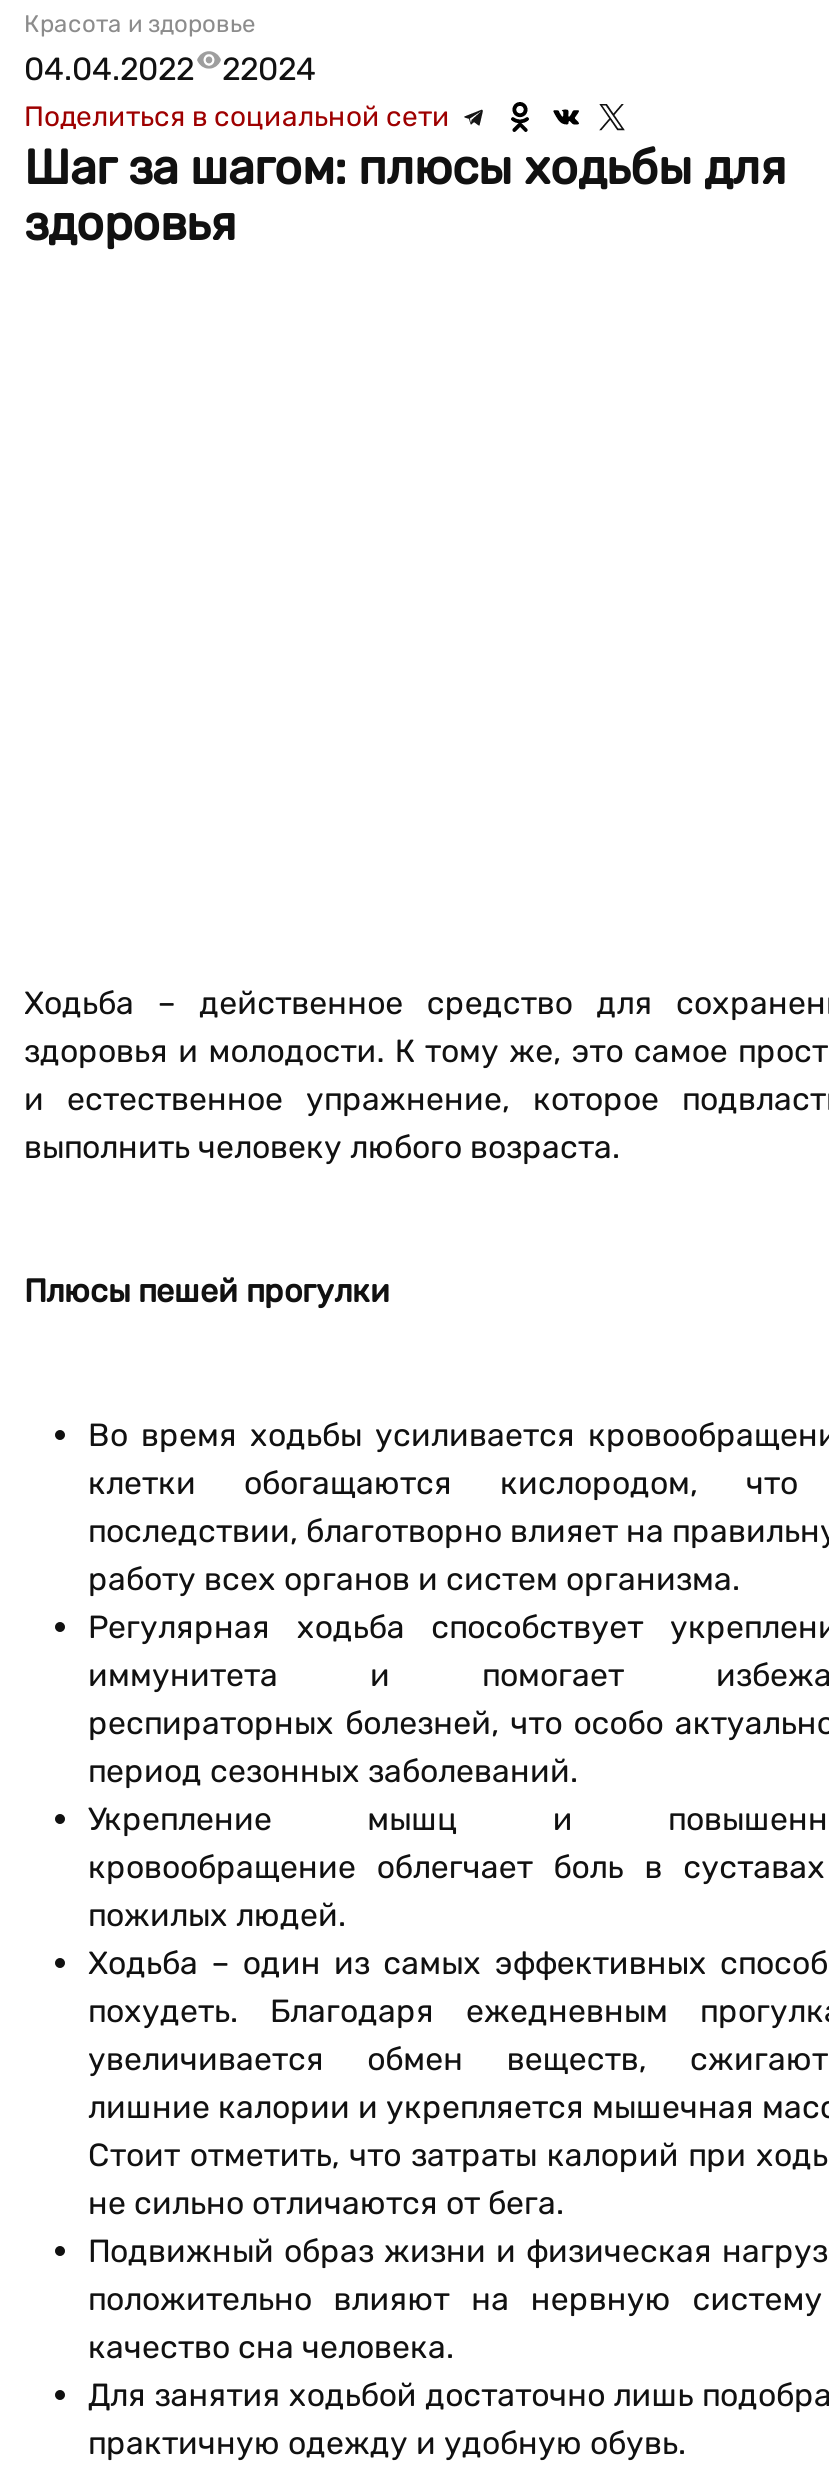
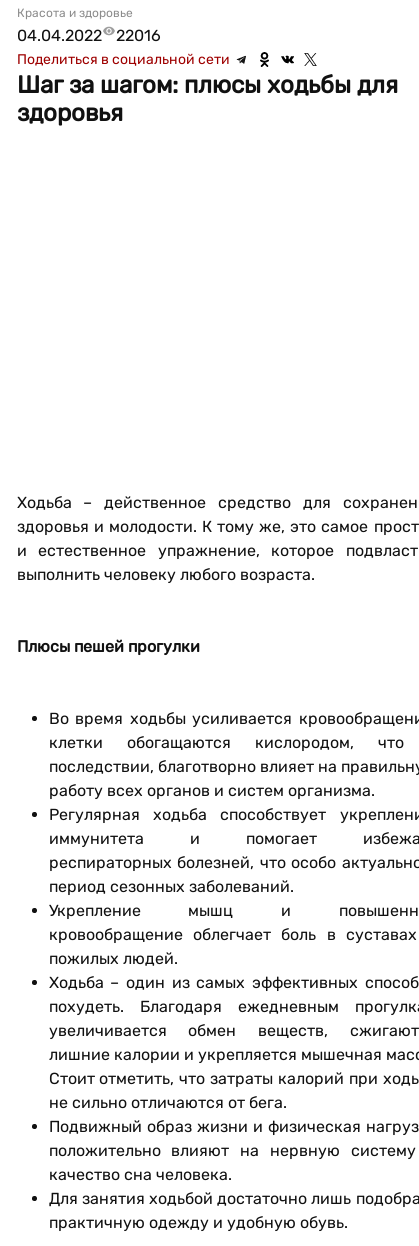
[24,50,316,88] 04.04.2022 22024 -> [16,26,160,45] 04.04.2022 22016

